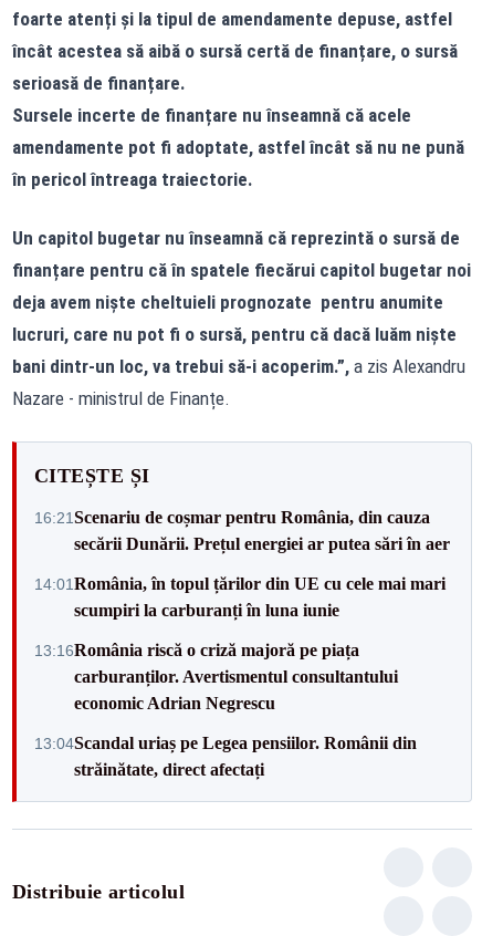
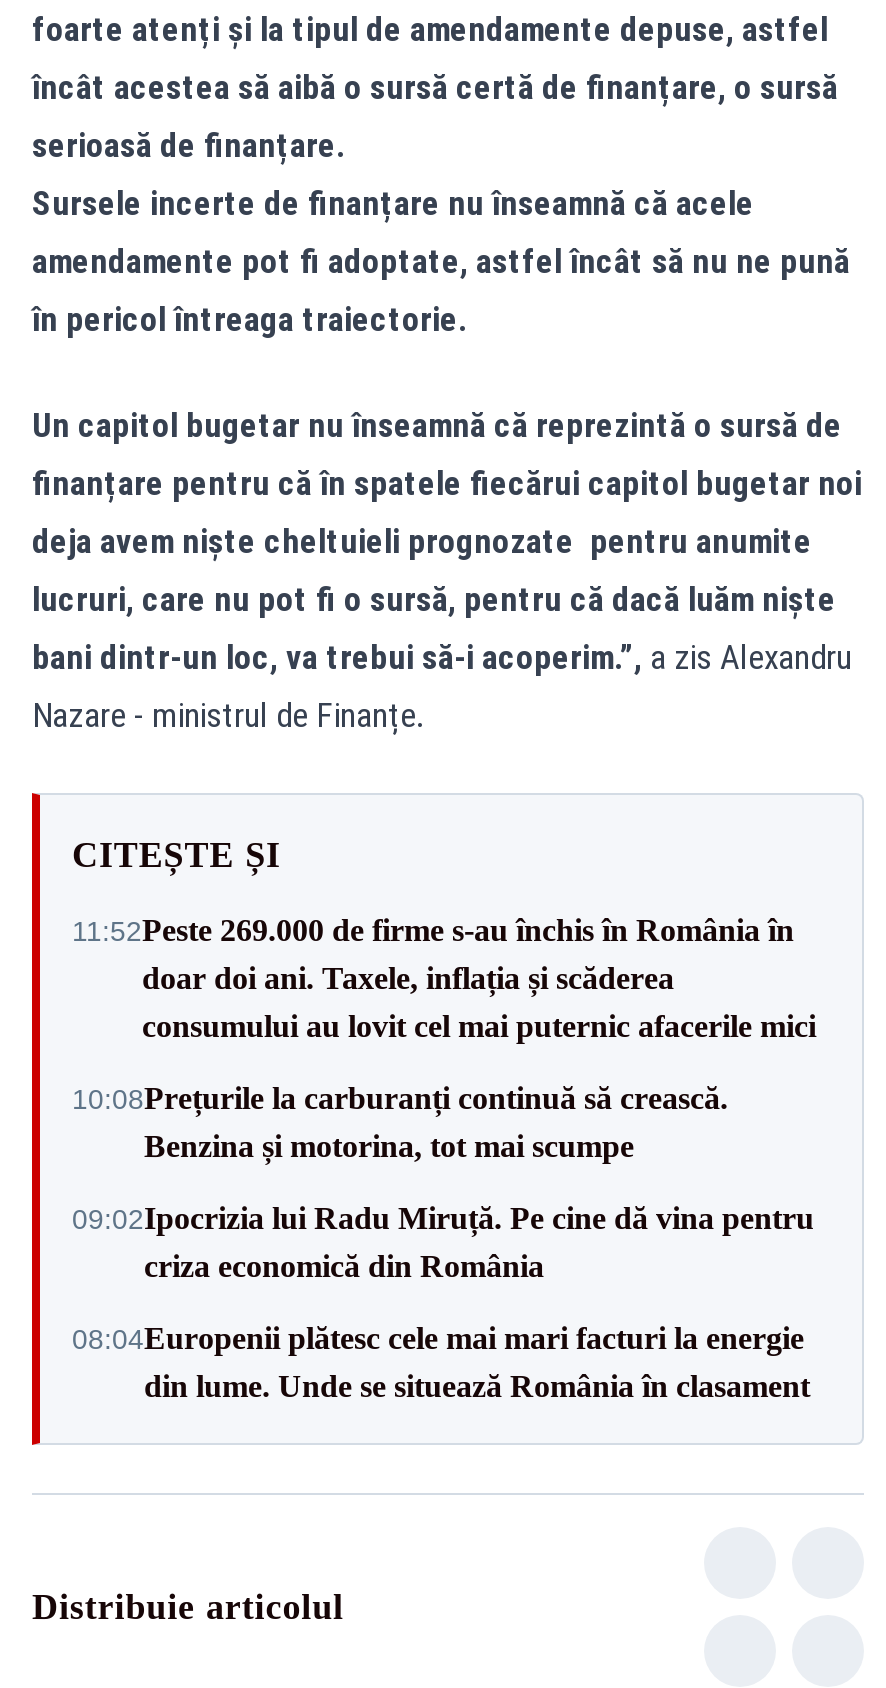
[34,507,450,553] 16:21 Scenariu de coșmar pentru România, din cauza | secării Dunării. Prețul energiei ar putea sări în aer -> [72,913,816,1043] 11:52Peste 269.000 de firme s-au închis în România în | doar doi ani. Taxele, inflația și scăderea | consumului au lovit cel mai puternic afacerile mici
[34,574,446,619] 14:01România, în topul țărilor din UE cu cele mai mari | scumpiri la carburanți în luna iunie -> [72,1081,728,1163] 10:08Prețurile la carburanți continuă să crească. | Benzina și motorina, tot mai scumpe
[34,640,398,712] 13:16România riscă o criză majoră pe piața | carburanților. Avertismentul consultantului | economic Adrian Negrescu -> [72,1201,814,1283] 09:02Ipocrizia lui Radu Miruță. Pe cine dă vina pentru | criza economică din România
[34,733,417,778] 13:04Scandal uriaș pe Legea pensiilor. Românii din | străinătate, direct afectați -> [72,1321,810,1403] 08:04Europenii plătesc cele mai mari facturi la energie | din lume. Unde se situează România în clasament

